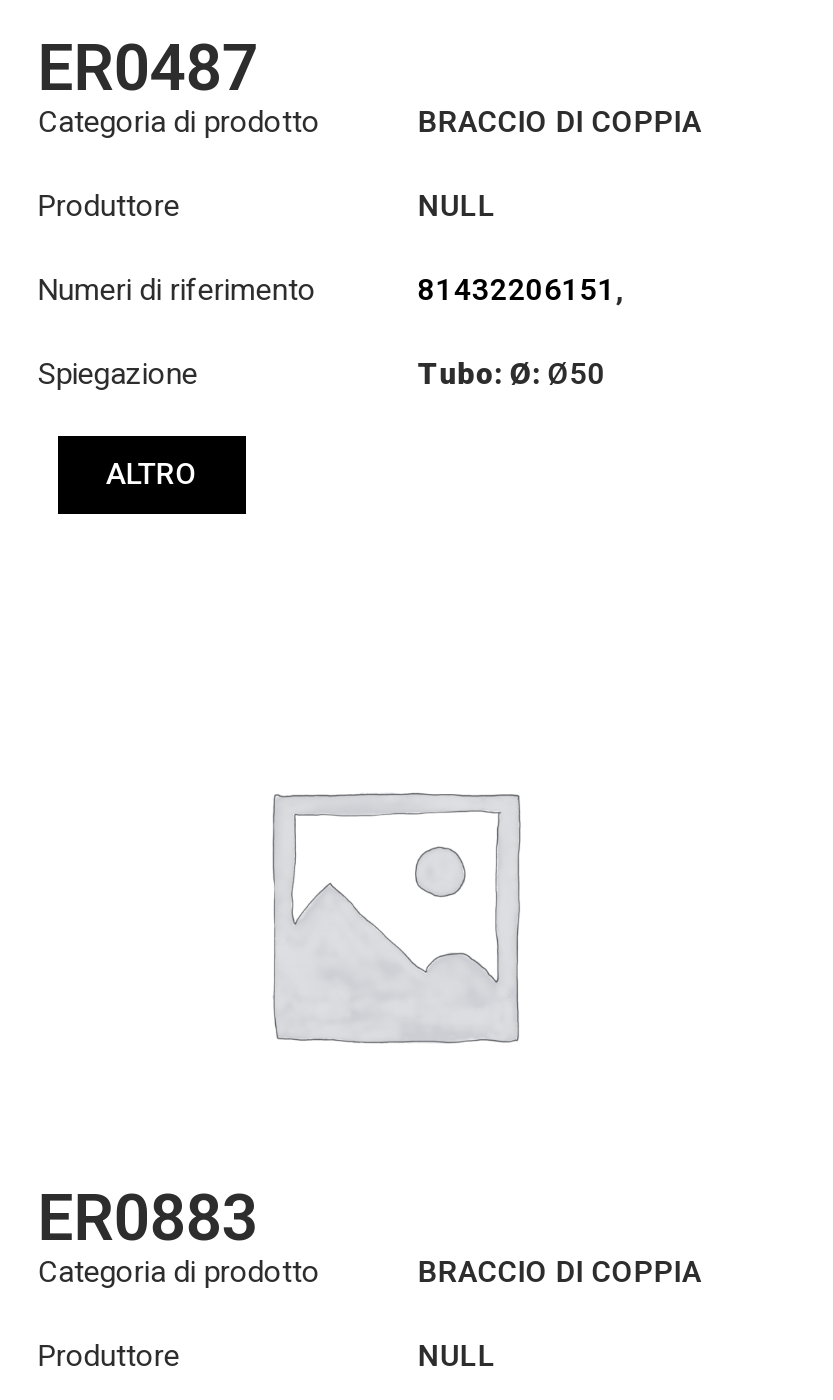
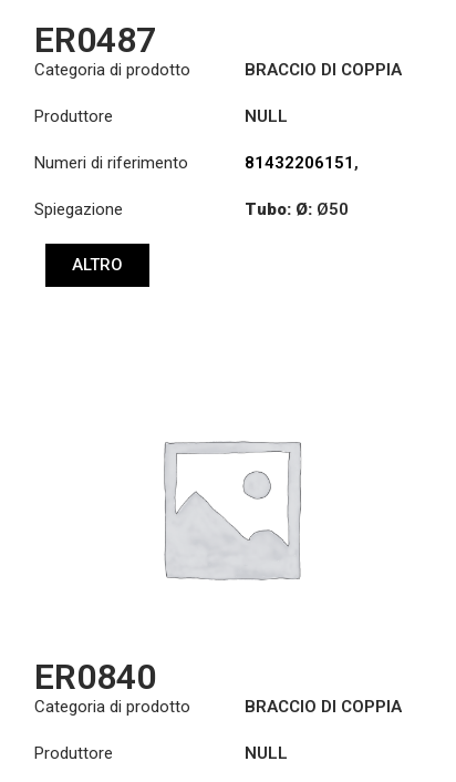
[38,1181,258,1257] ER0883 -> [34,656,156,698] ER0840

